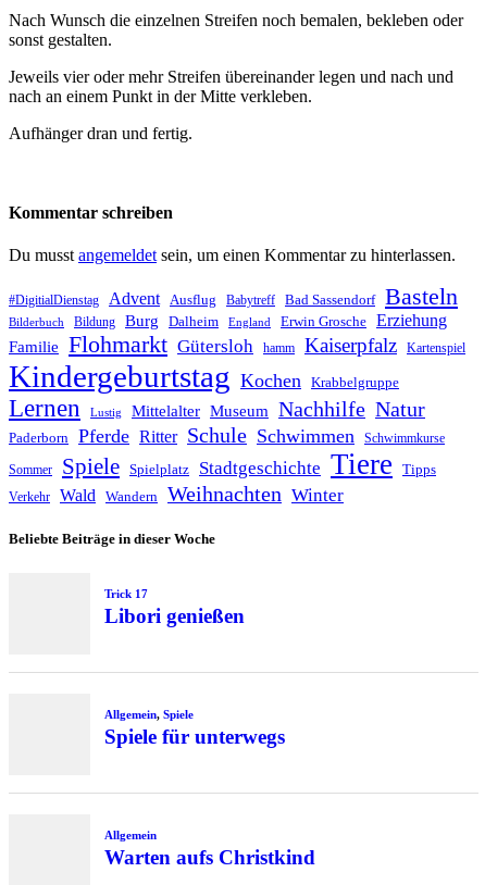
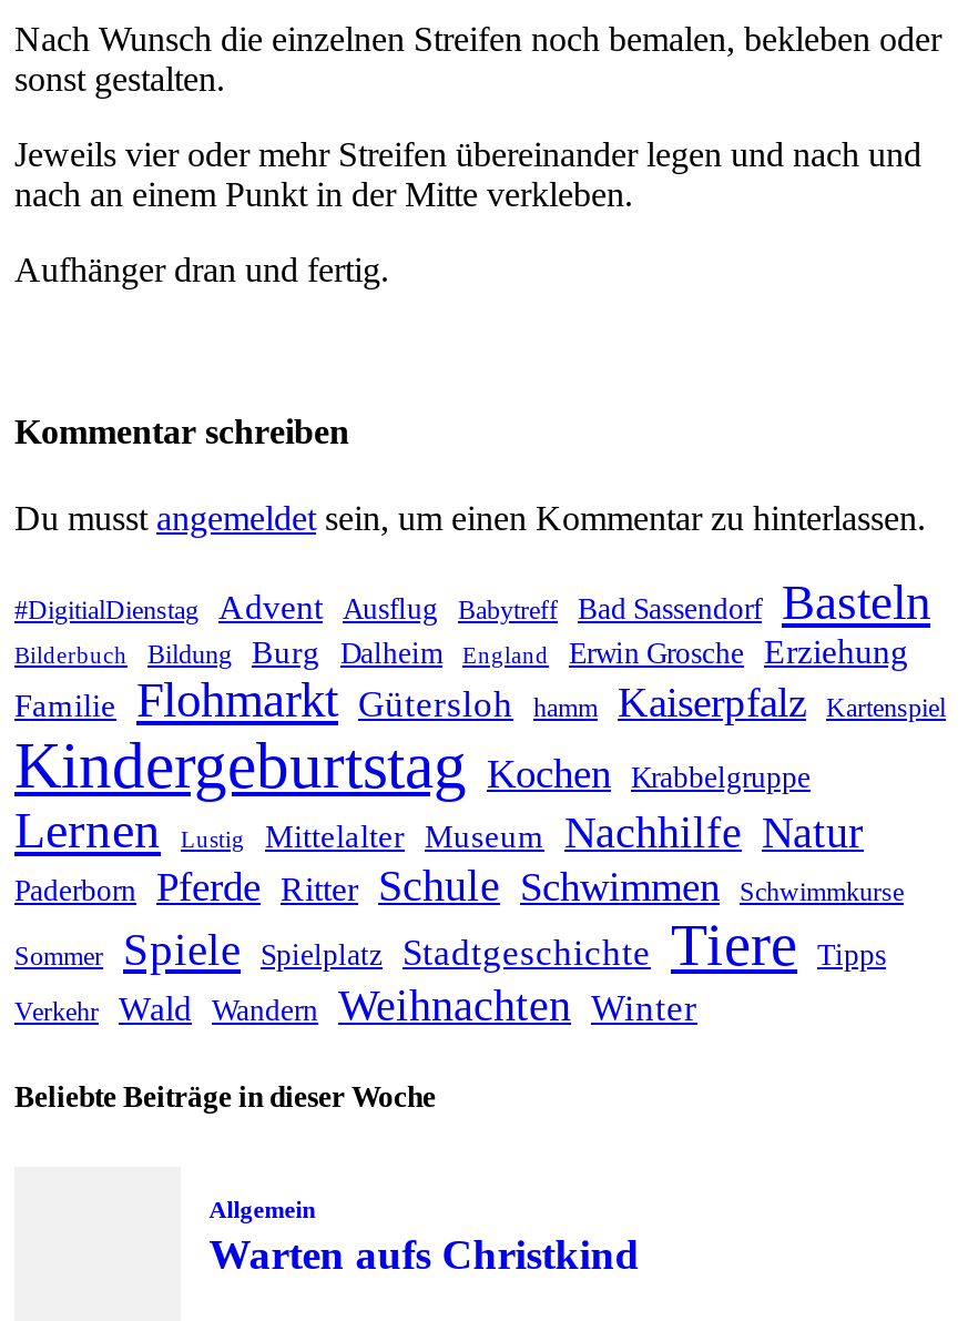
[104,587,244,627] Trick 17 | Libori genießen -> none
[104,708,285,748] Allgemein, Spiele | Spiele für unterwegs -> none

